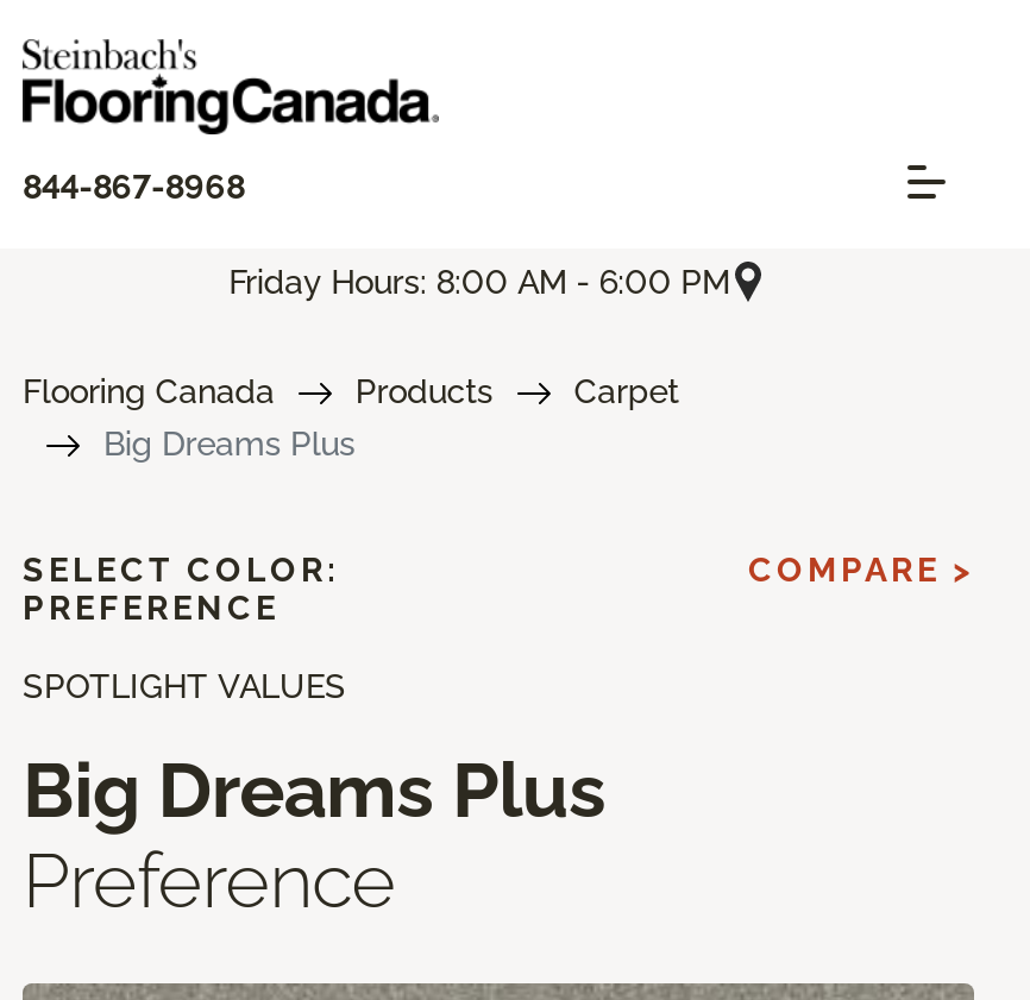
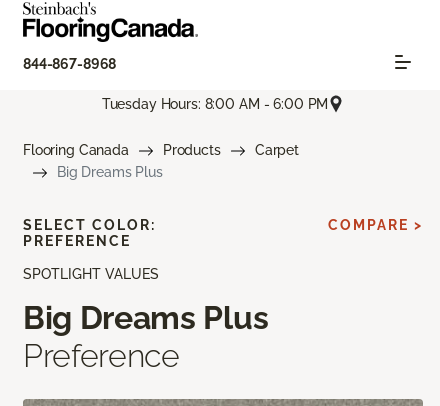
[229,262,730,300] Friday Hours: 8:00 AM - 6:00 PM -> [102,96,328,112] Tuesday Hours: 8:00 AM - 6:00 PM

